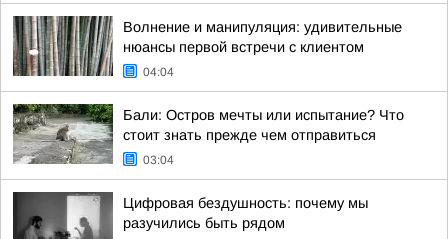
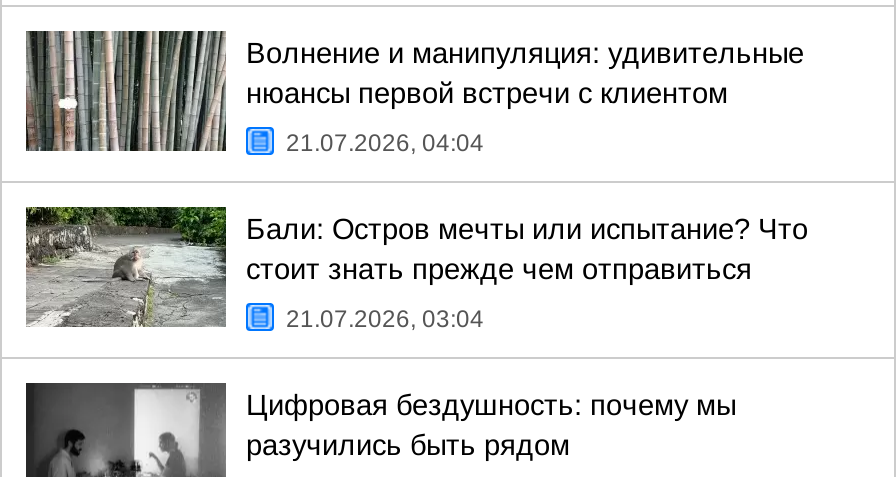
[143,65,174,79] 04:04 -> [286,129,484,157] 21.07.2026, 04:04
[143,153,174,167] 03:04 -> [286,305,484,333] 21.07.2026, 03:04

